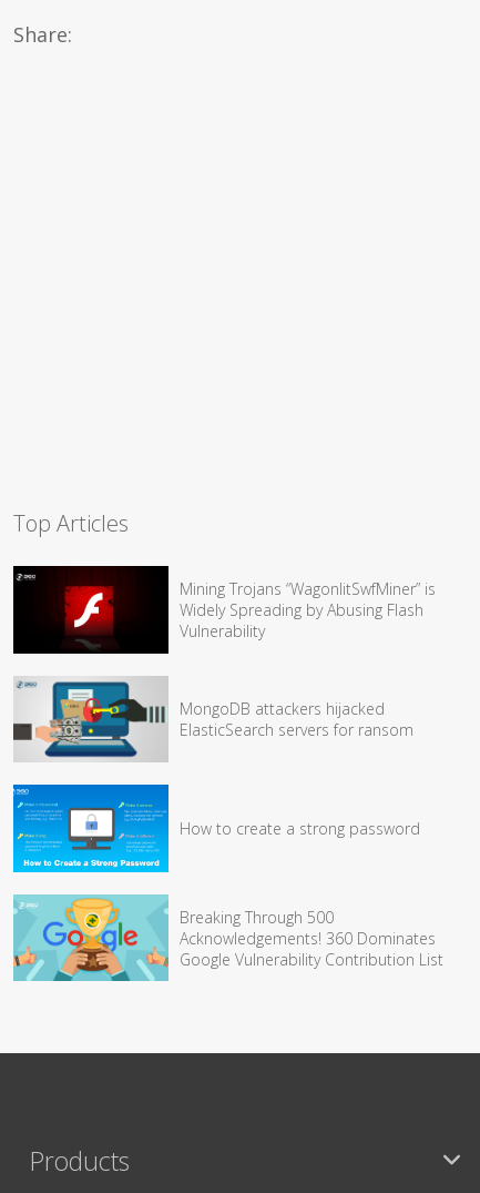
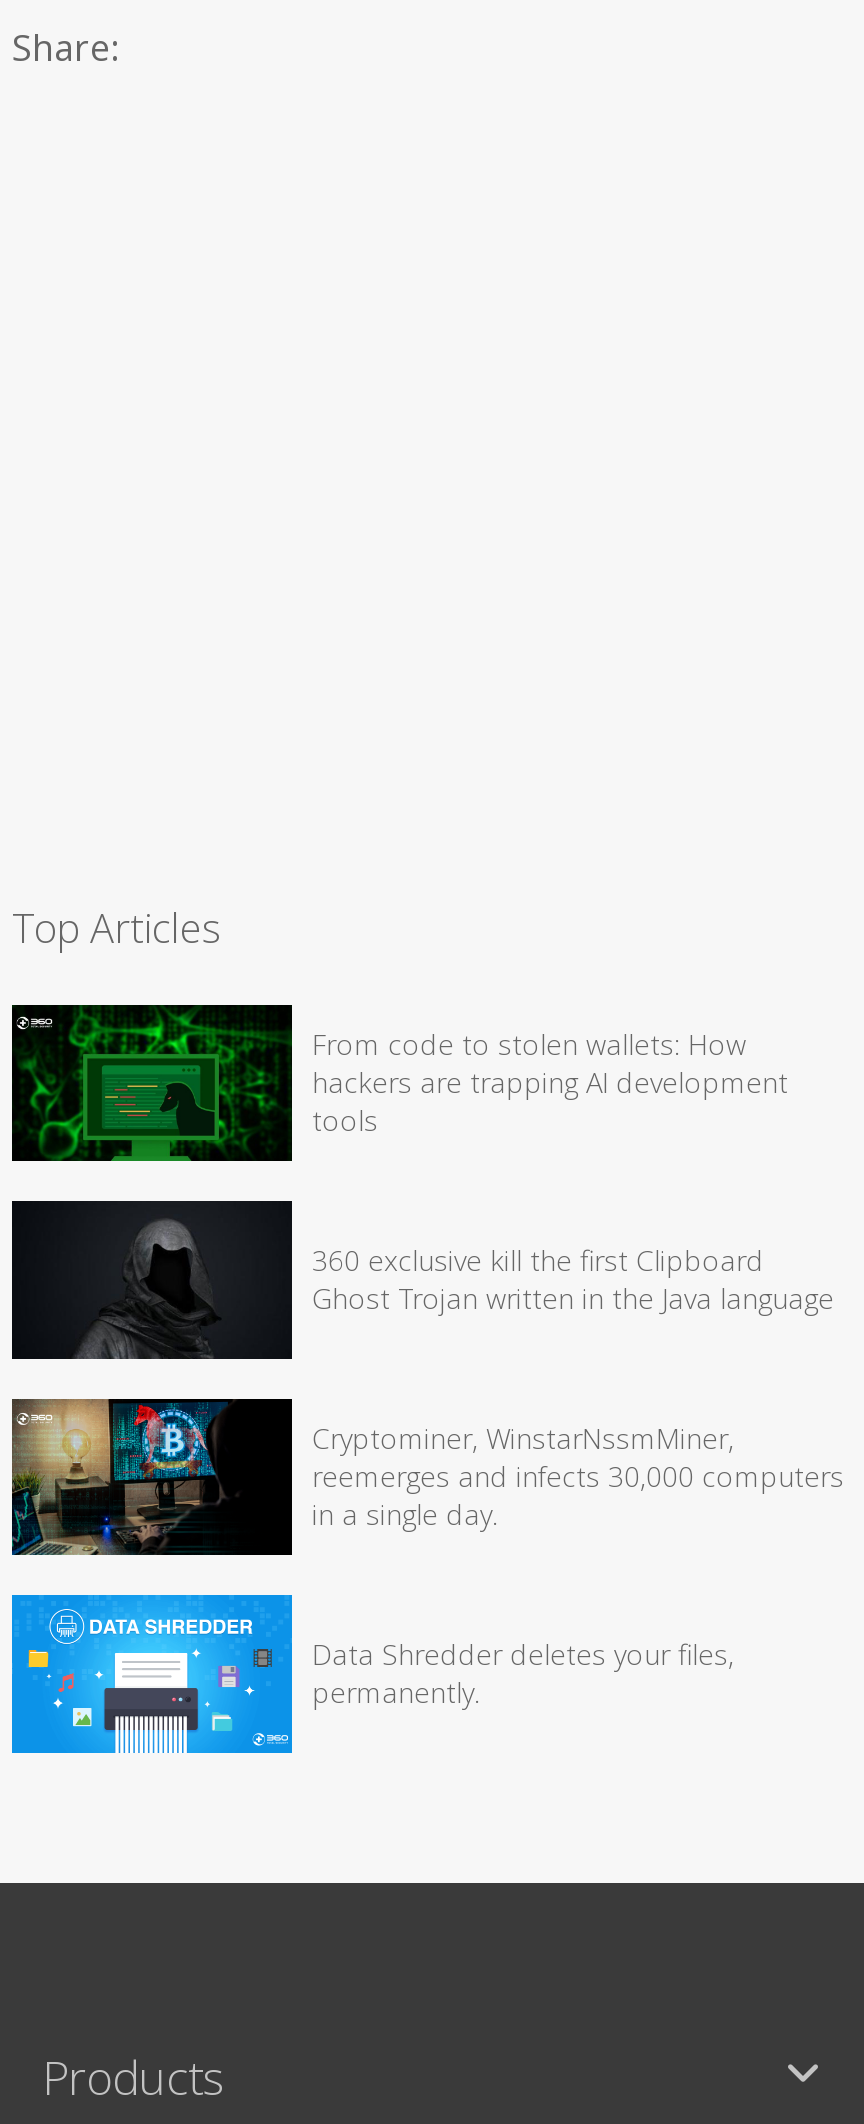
[16,565,436,655] [image] | Mining Trojans “WagonlitSwfMiner” is | Widely Spreading by Abusing Flash | Vulnerability -> [16,1002,788,1164] [image] | From code to stolen wallets: How | hackers are trapping AI development | tools
[13,675,413,764] [image] | MongoDB attackers hijacked | ElasticSearch servers for ransom -> [10,1198,834,1362] [image] | 360 exclusive kill the first Clipboard | Ghost Trojan written in the Java language
[12,783,420,873] [image] | How to create a strong password -> [10,1396,844,1558] [image] | Cryptominer, WinstarNssmMiner, | reemerges and infects 30,000 computers | in a single day.
[12,894,443,982] [image] | Breaking Through 500 | Acknowledgements! 360 Dominates | Google Vulnerability Contribution List -> [10,1594,734,1754] [image] | Data Shredder deletes your files, | permanently.

